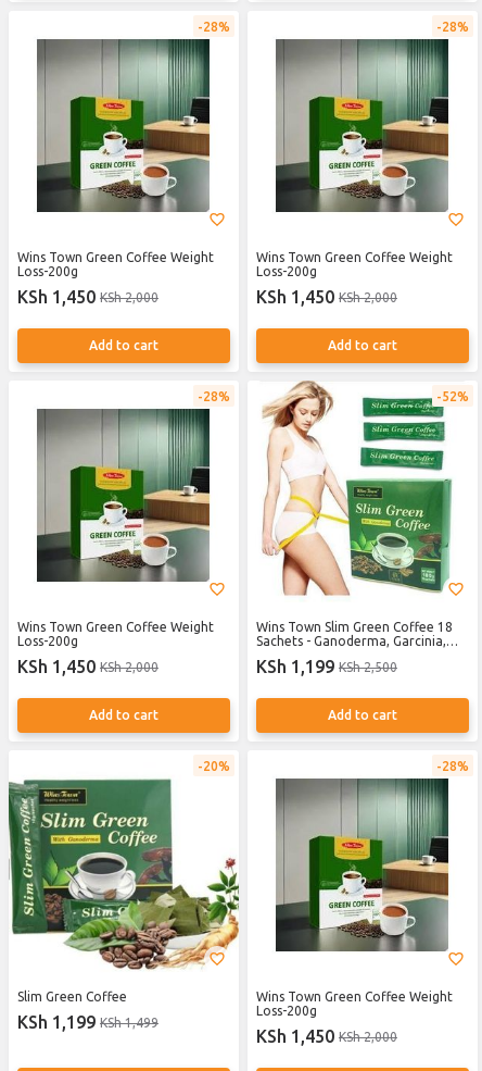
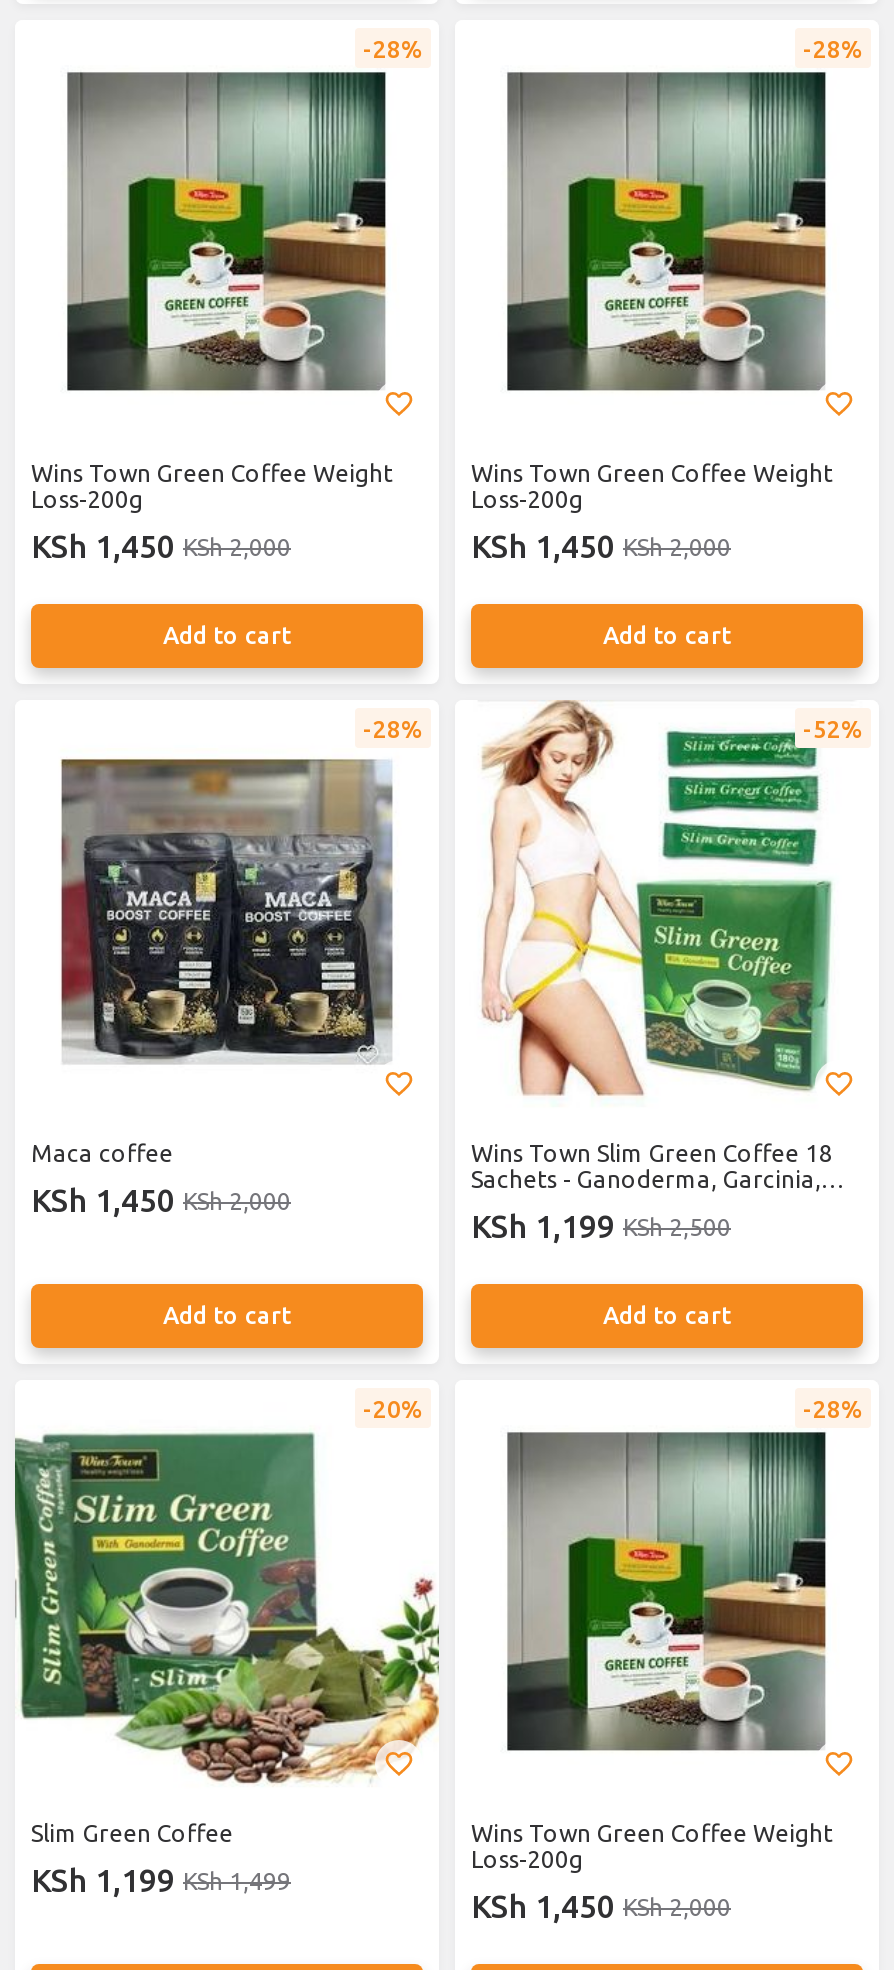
[17,408,214,648] [image] | Wins Town Green Coffee Weight | Loss-200g -> [31,752,395,1166] [image] | Maca coffee

